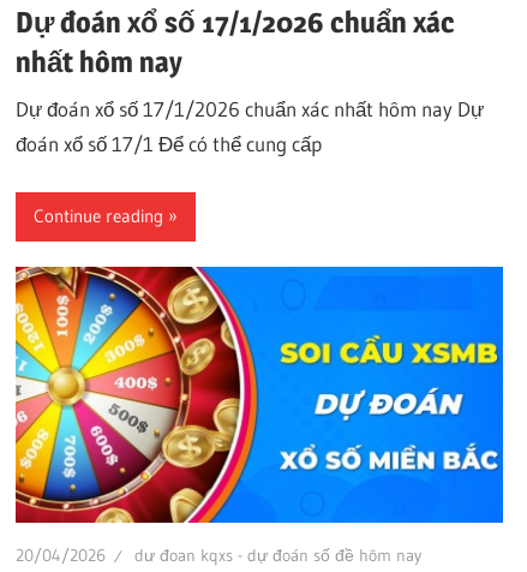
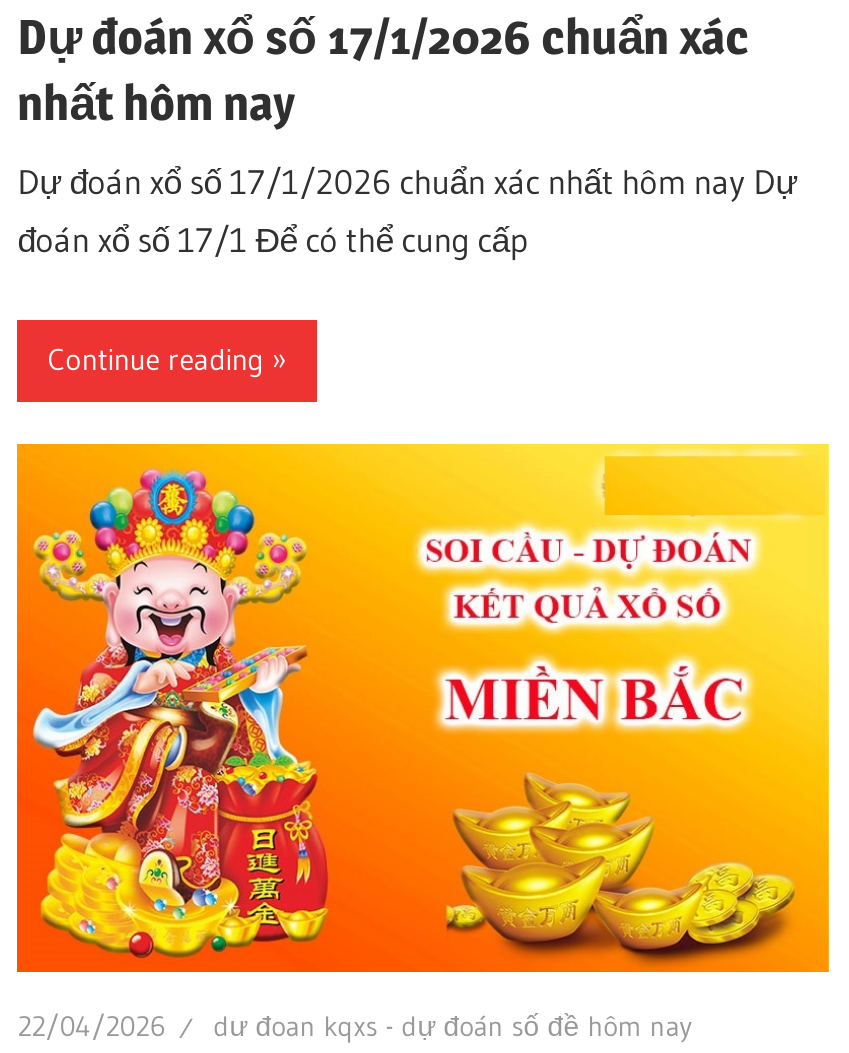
[14,266,504,566] [image] | 20/04/2026 dư đoan kqxs - dự đoán số đề hôm nay -> [15,442,831,1043] [image] | 22/04/2026 dư đoan kqxs - dự đoán số đề hôm nay

